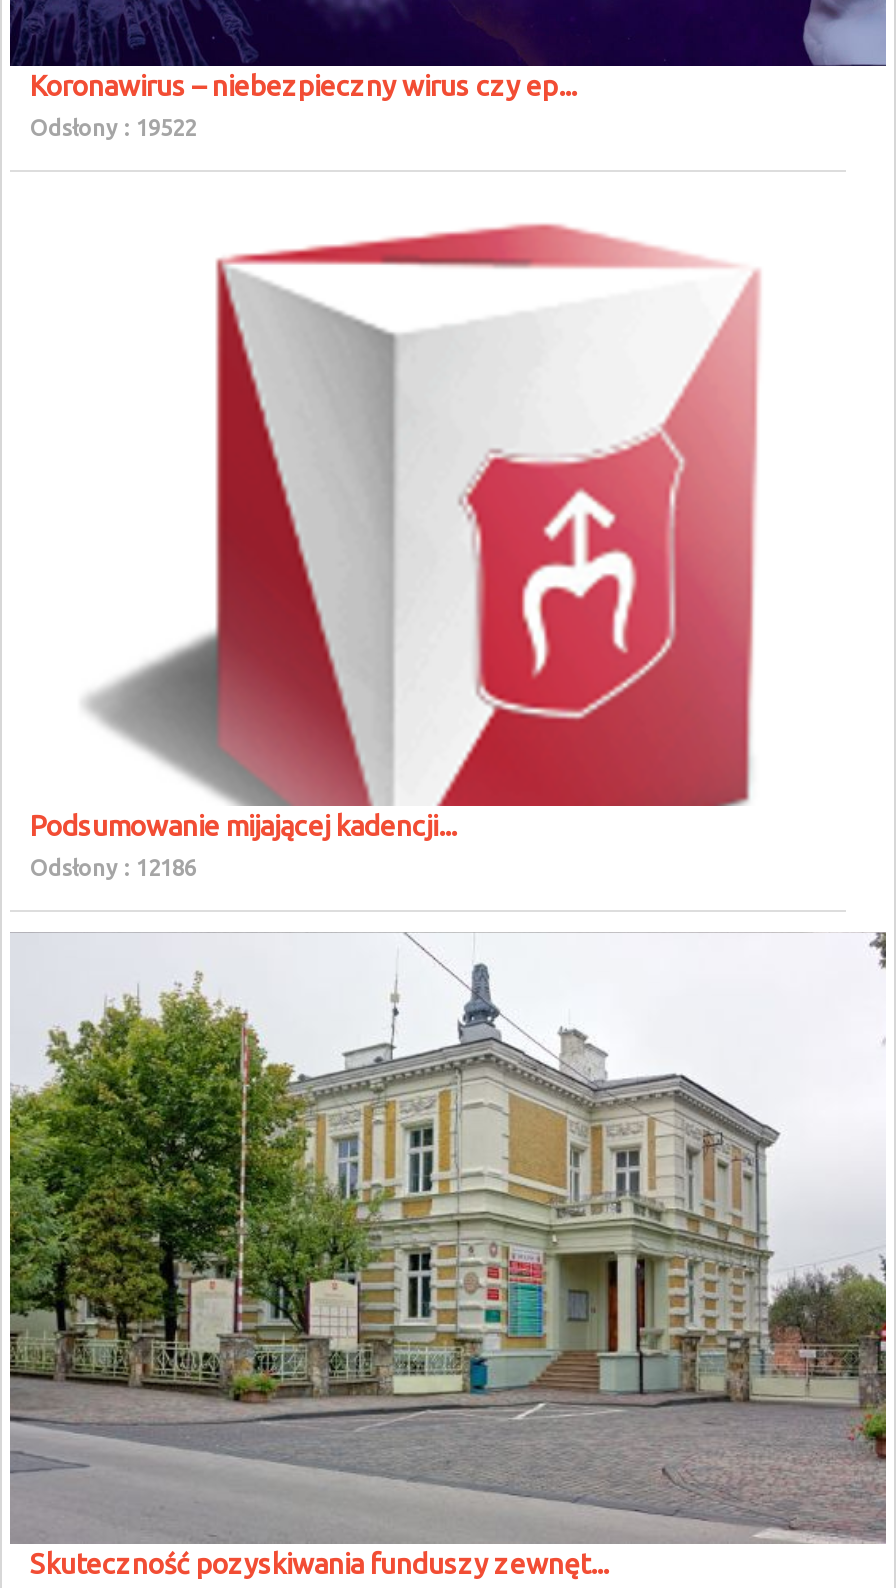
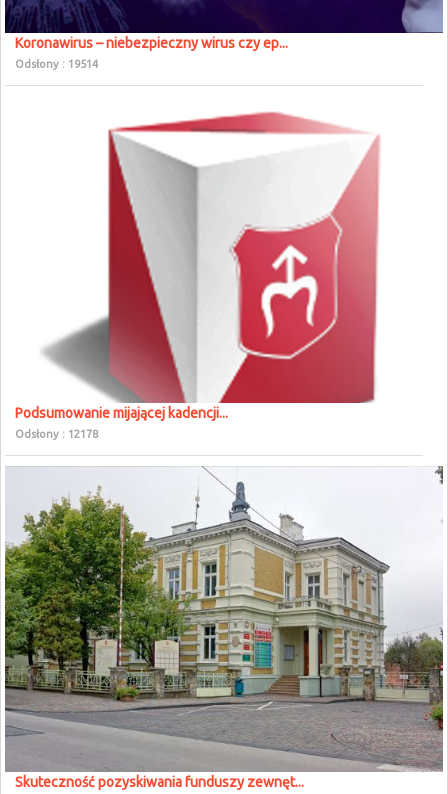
[30,116,196,140] Odsłony : 19522 -> [15,58,98,70] Odsłony : 19514
[30,855,196,879] Odsłony : 12186 -> [15,428,98,440] Odsłony : 12178

